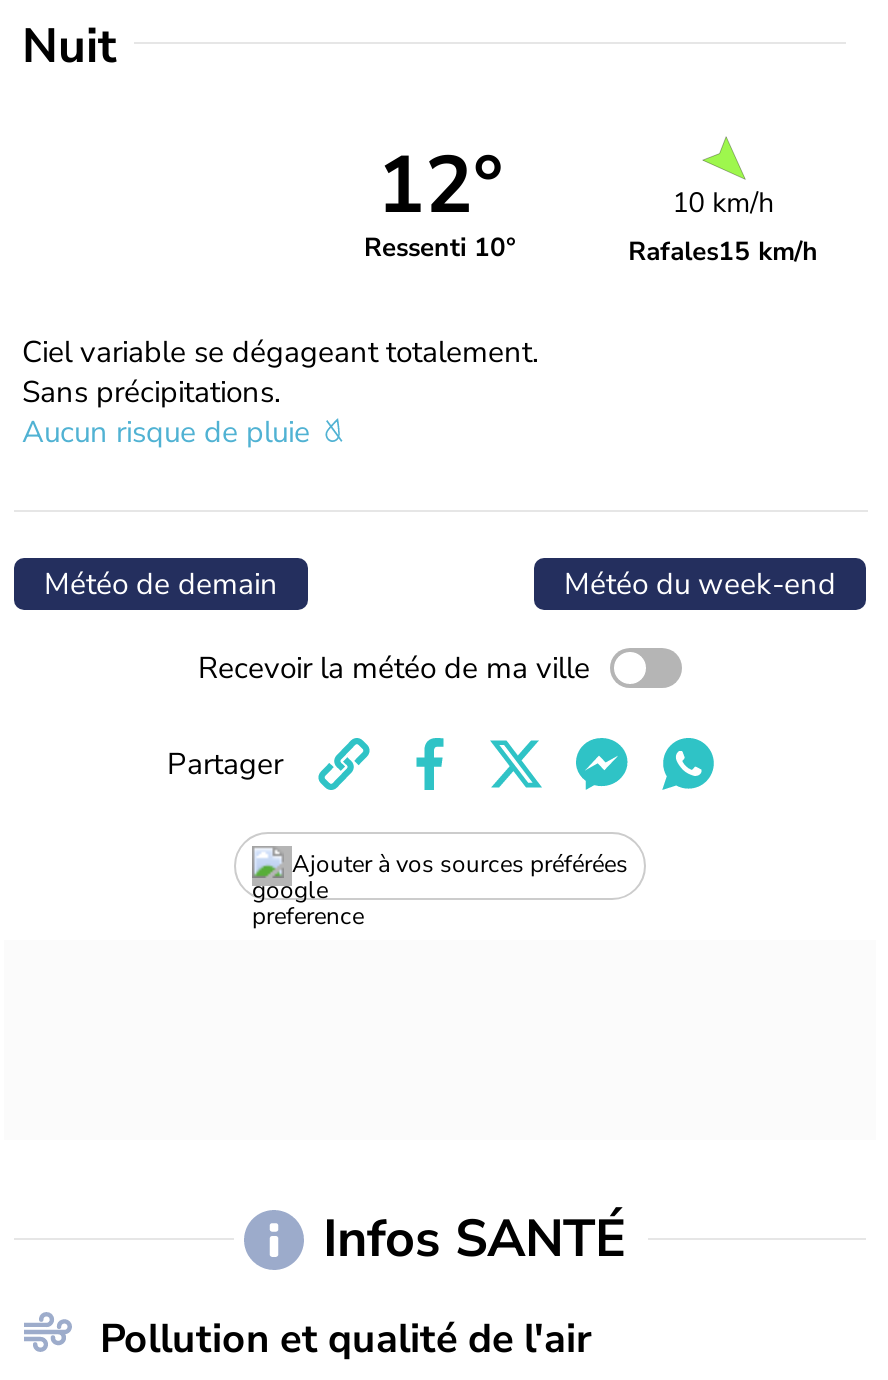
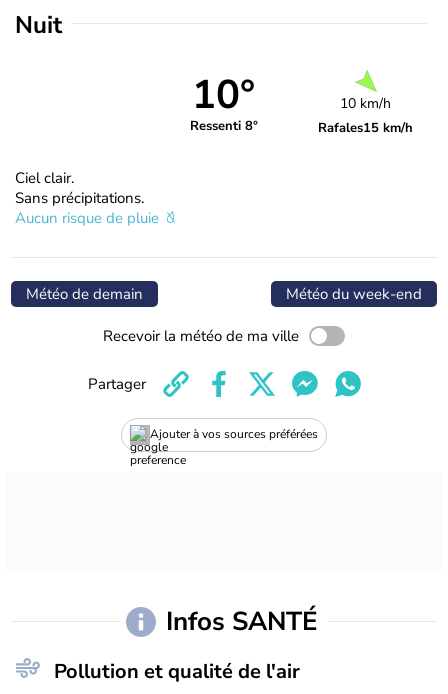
[377,133,503,241] 12° -> [192,68,255,122] 10°
[364,231,516,267] Ressenti 10° -> [190,117,258,135] Ressenti 8°
[22,332,538,372] Ciel variable se dégageant totalement. -> [15,168,74,188] Ciel clair.

